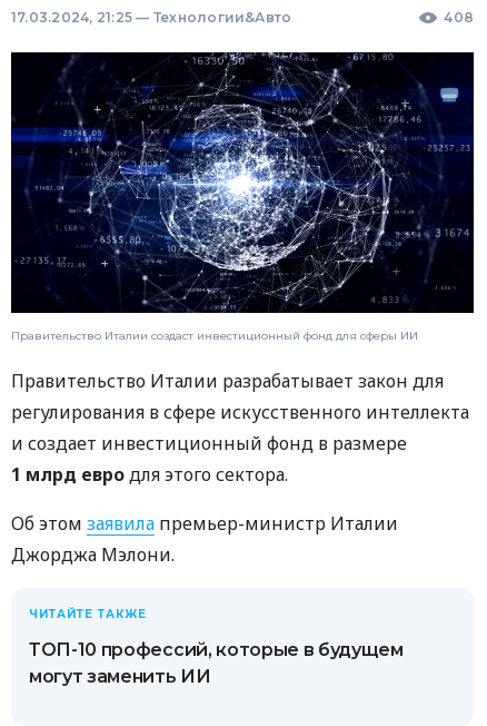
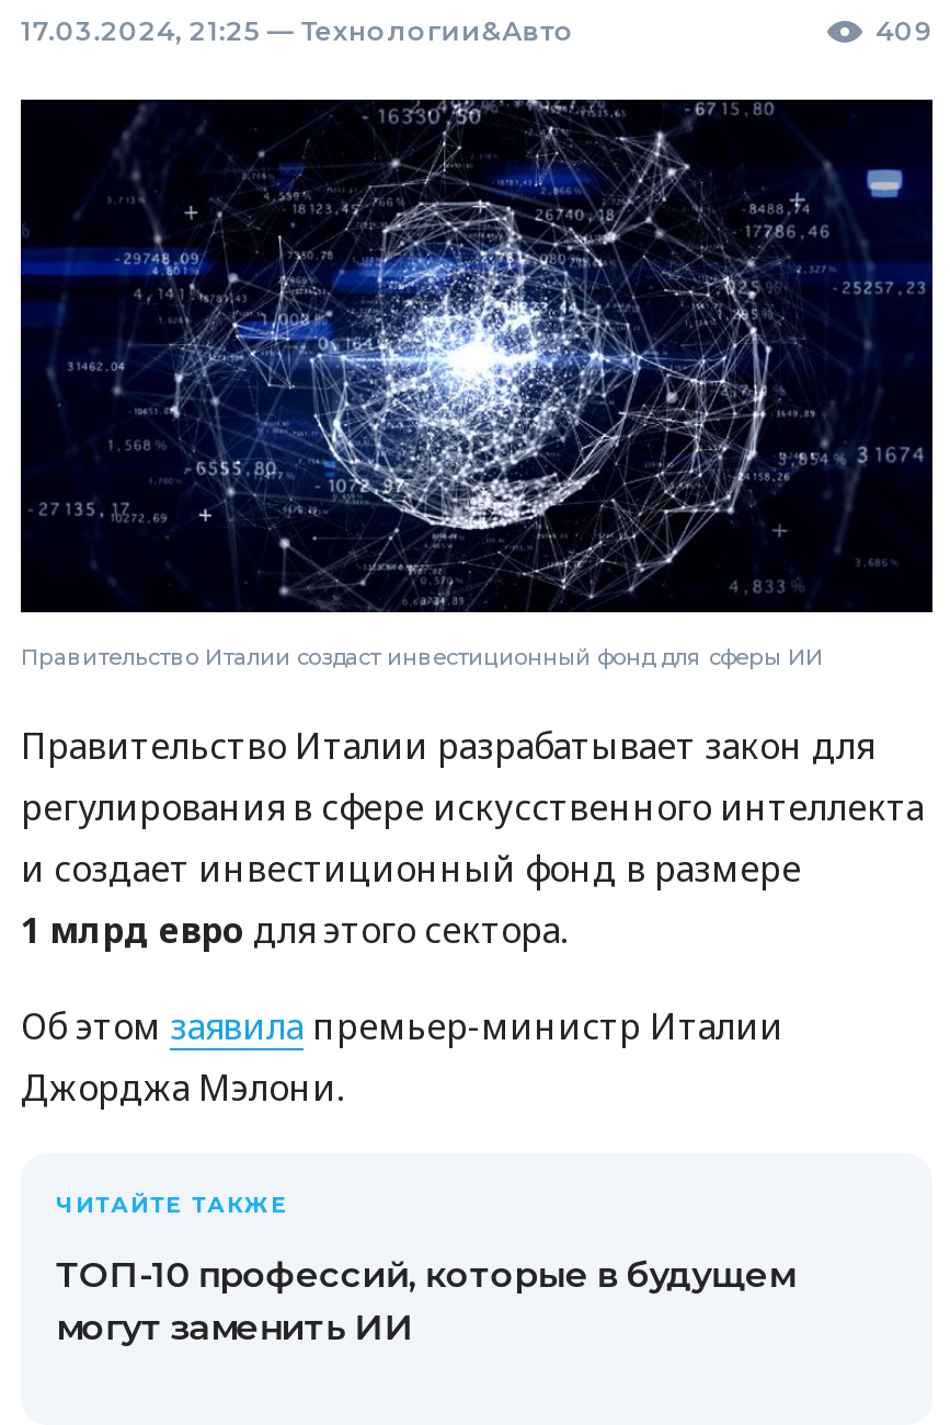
[444,9,474,26] 408 -> [876,14,932,47] 409

